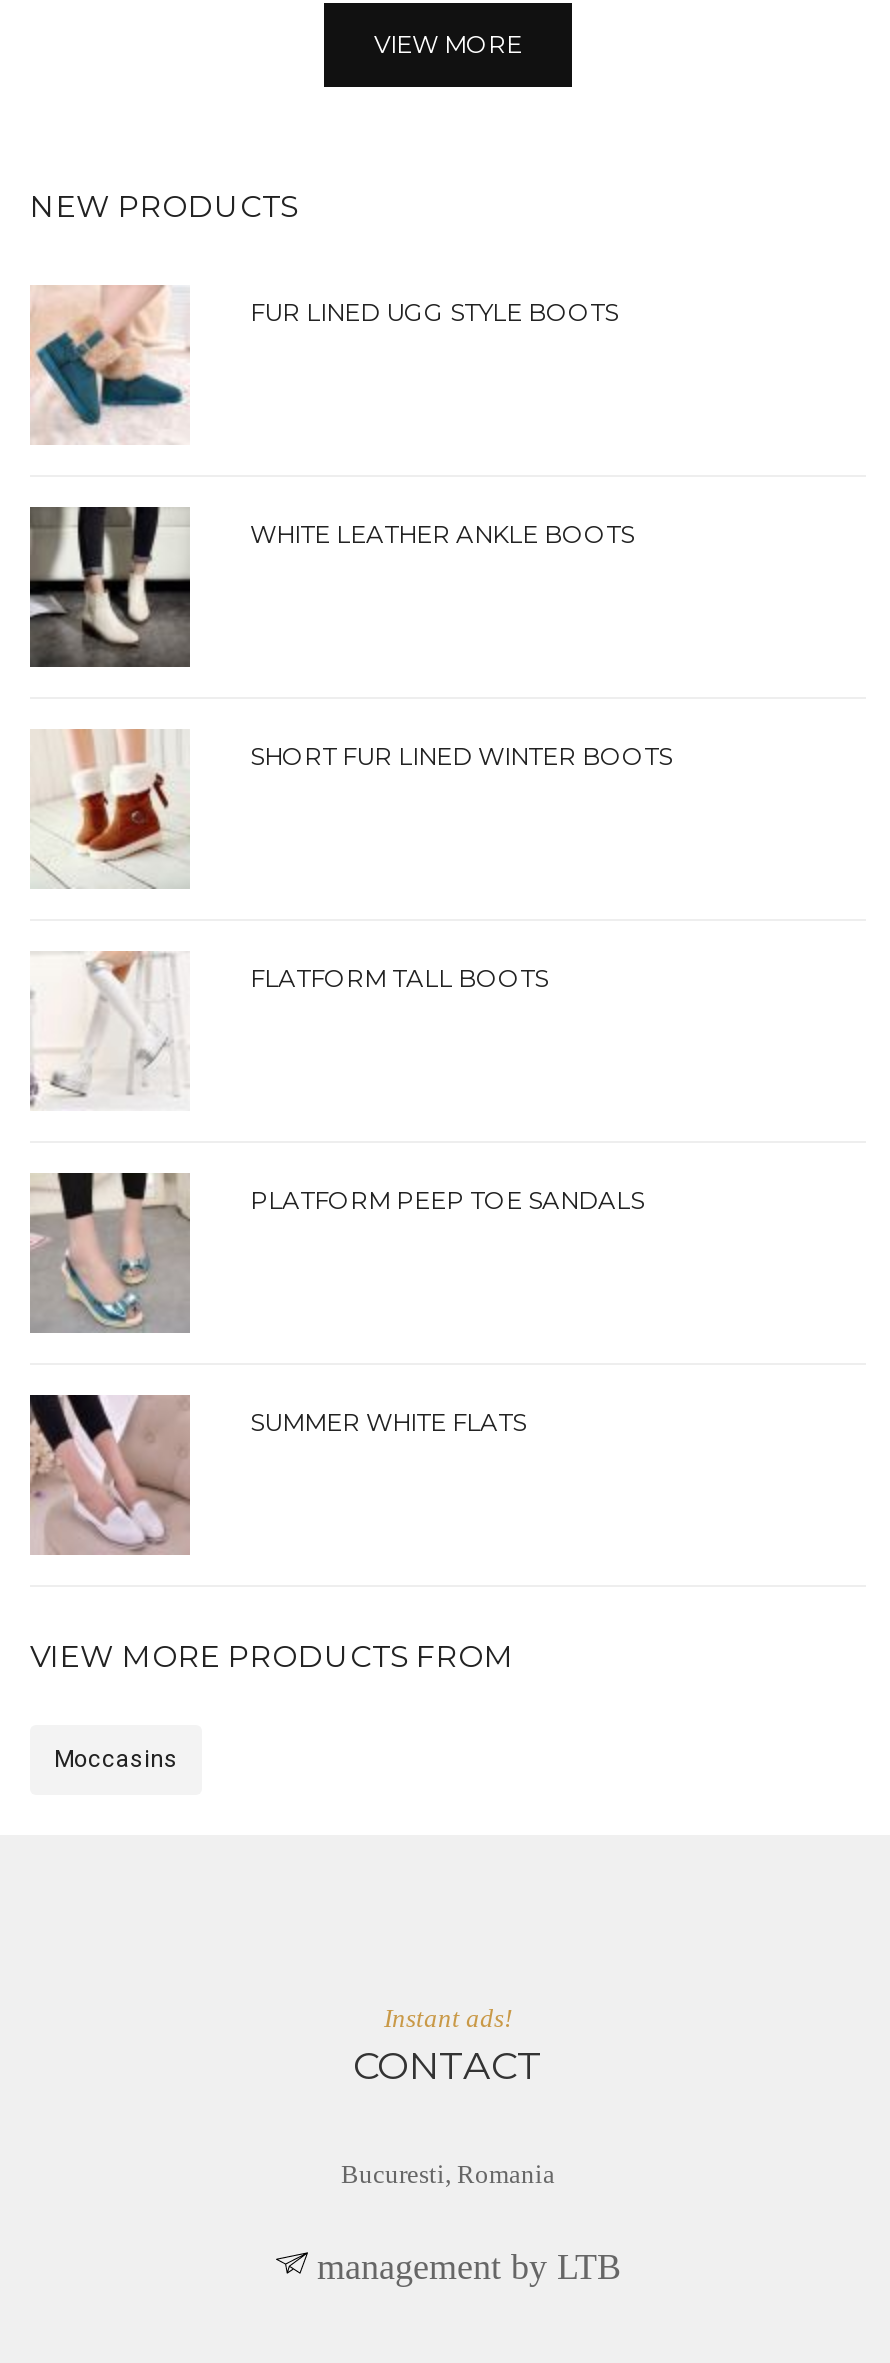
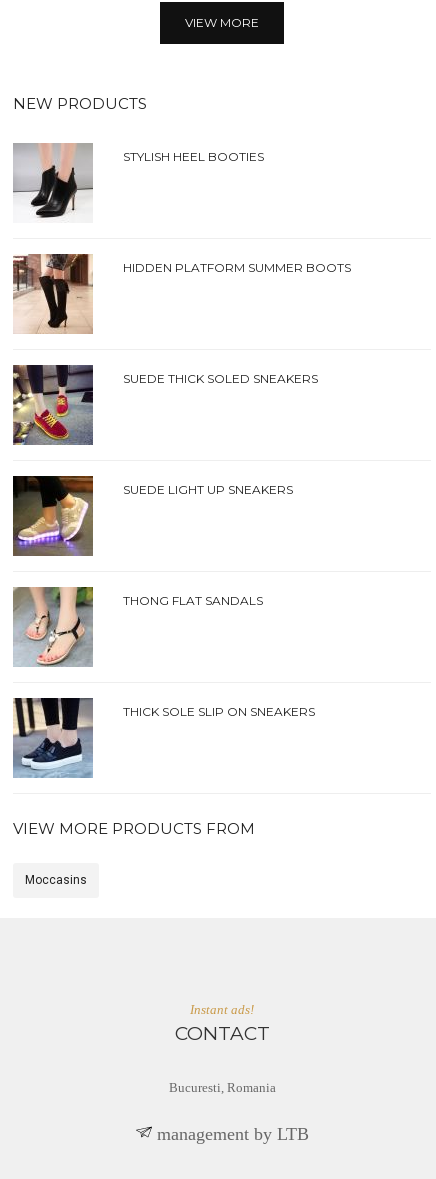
[30,285,618,445] [image] | FUR LINED UGG STYLE BOOTS -> [13,143,264,222] [image] | STYLISH HEEL BOOTIES
[28,505,634,669] [image] | WHITE LEATHER ANKLE BOOTS -> [13,253,351,334] [image] | HIDDEN PLATFORM SUMMER BOOTS
[30,729,672,887] [image] | SHORT FUR LINED WINTER BOOTS -> [12,364,318,445] [image] | SUEDE THICK SOLED SNEAKERS
[30,951,548,1111] [image] | FLATFORM TALL BOOTS -> [12,475,293,557] [image] | SUEDE LIGHT UP SNEAKERS
[30,1171,644,1333] [image] | PLATFORM PEEP TOE SANDALS -> [13,586,263,666] [image] | THONG FLAT SANDALS
[30,1395,526,1555] [image] | SUMMER WHITE FLATS -> [13,697,315,778] [image] | THICK SOLE SLIP ON SNEAKERS

